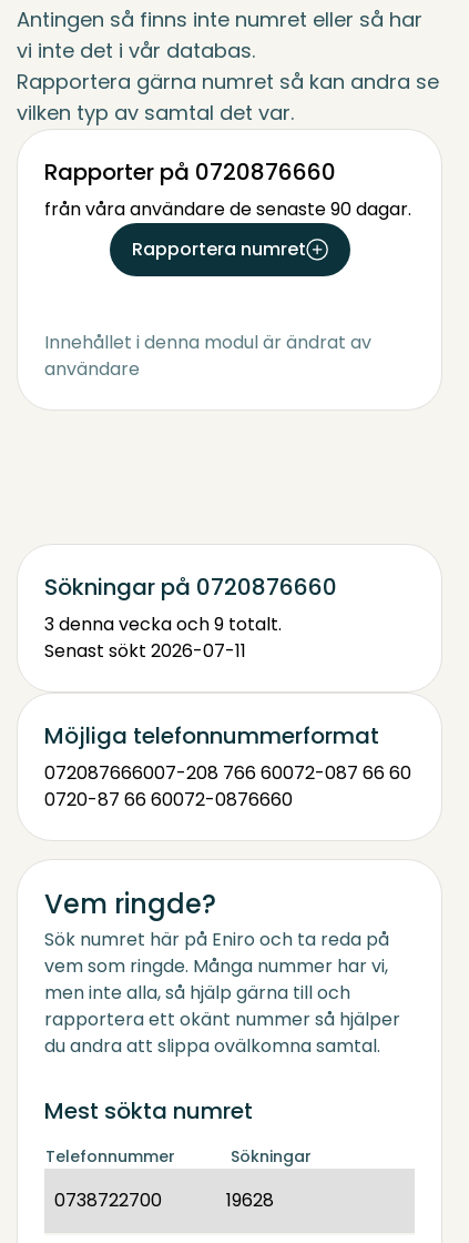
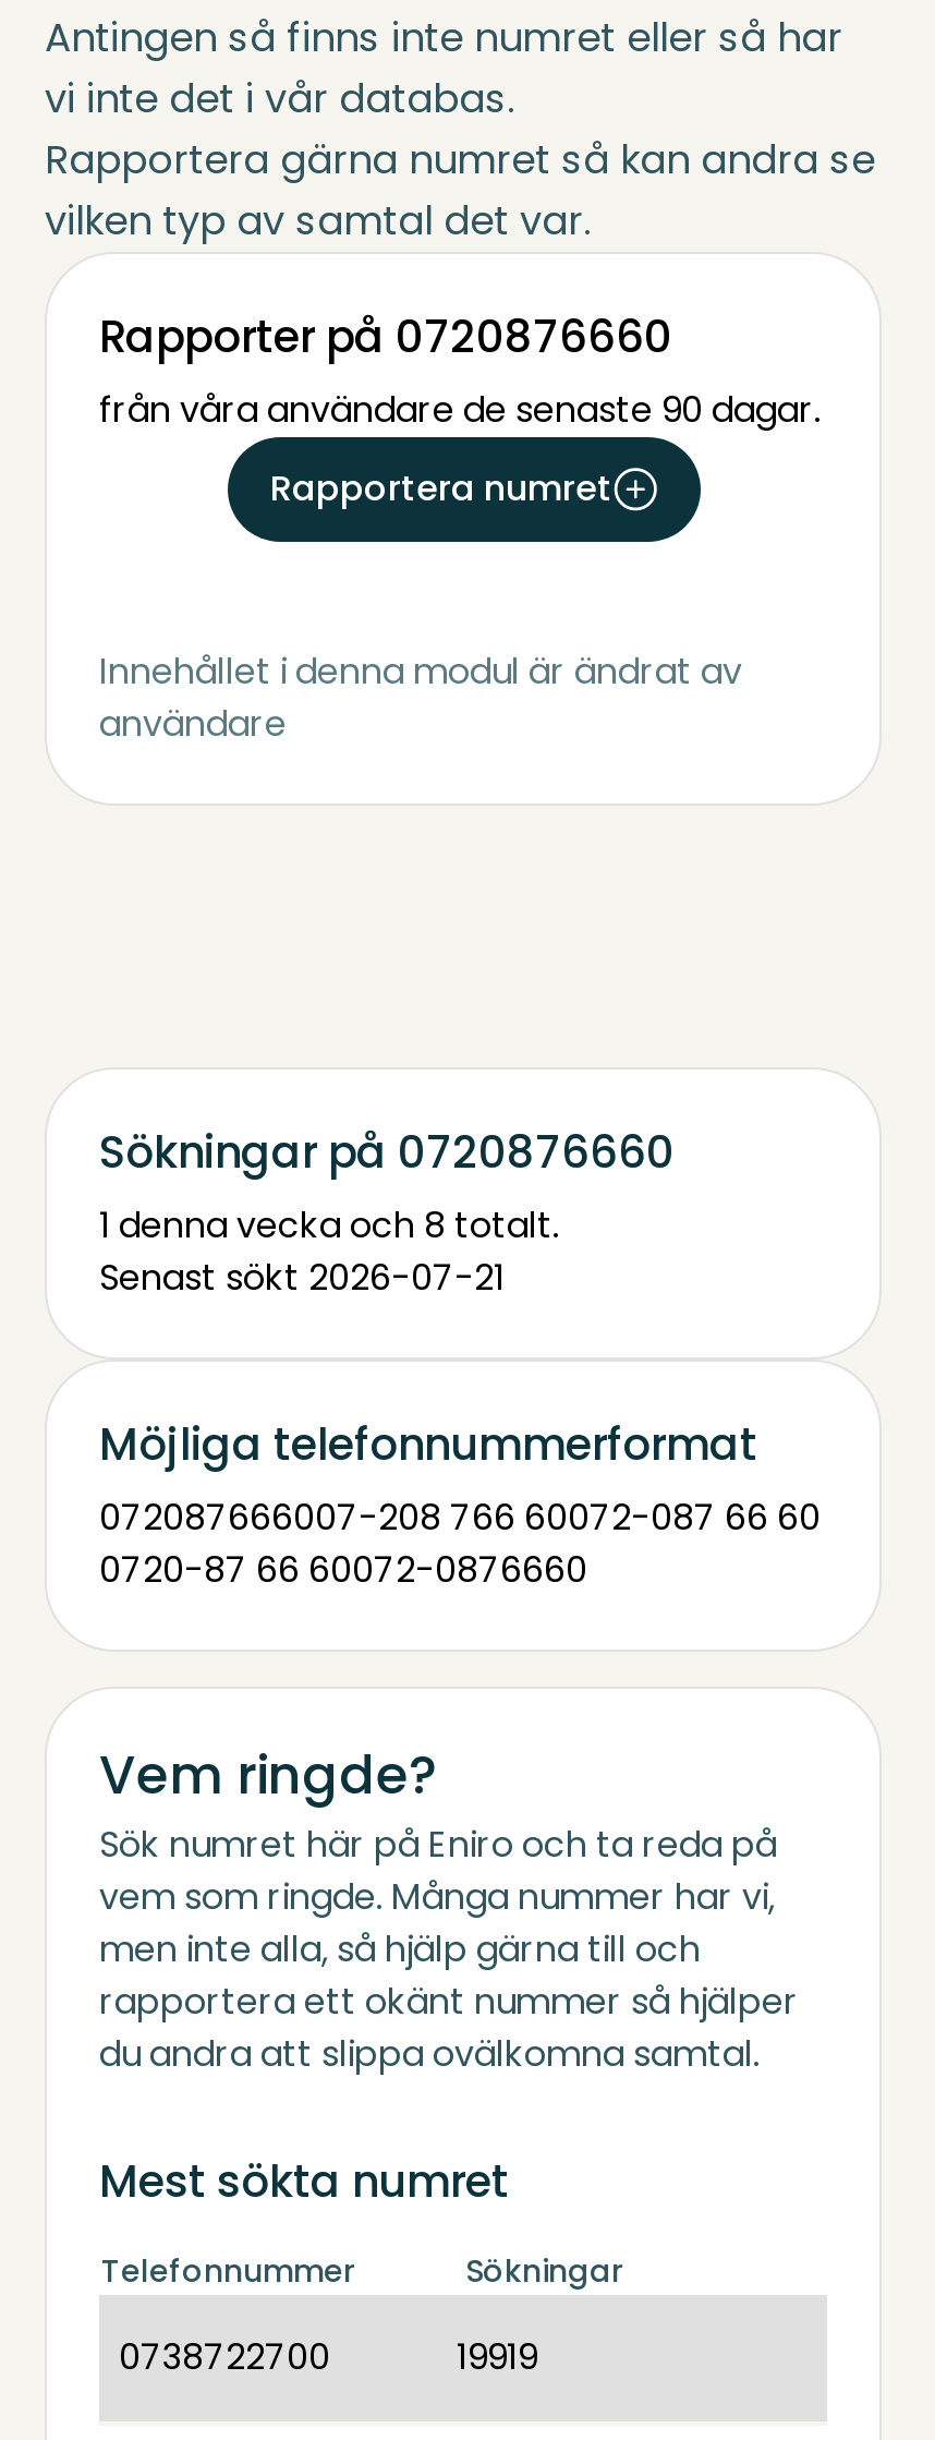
[44,612,282,637] 3 denna vecka och 9 totalt. -> [99,1200,559,1251] 1 denna vecka och 8 totalt.
[44,638,246,664] Senast sökt 2026-07-11 -> [99,1253,505,1303] Senast sökt 2026-07-21
[226,1188,274,1213] 19628 -> [457,2332,537,2382] 19919

